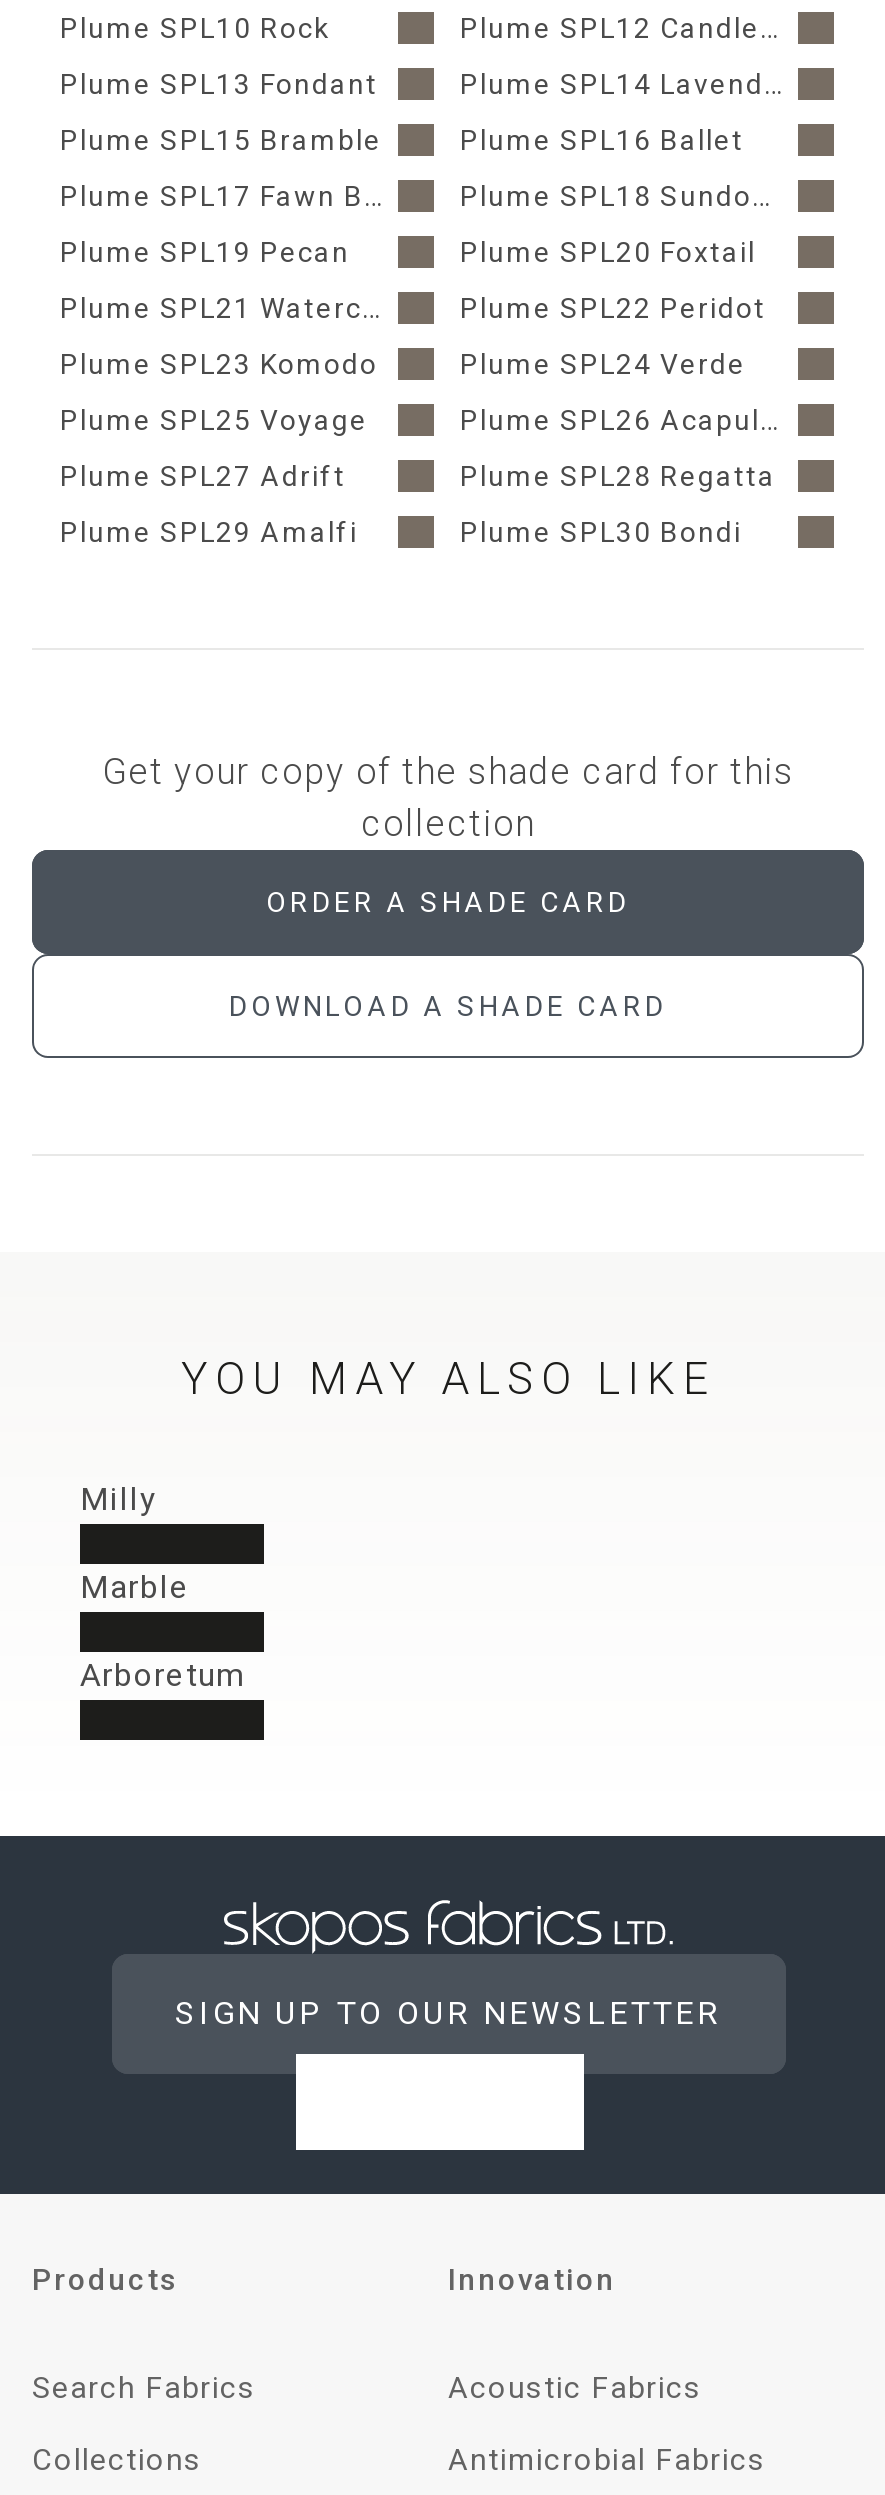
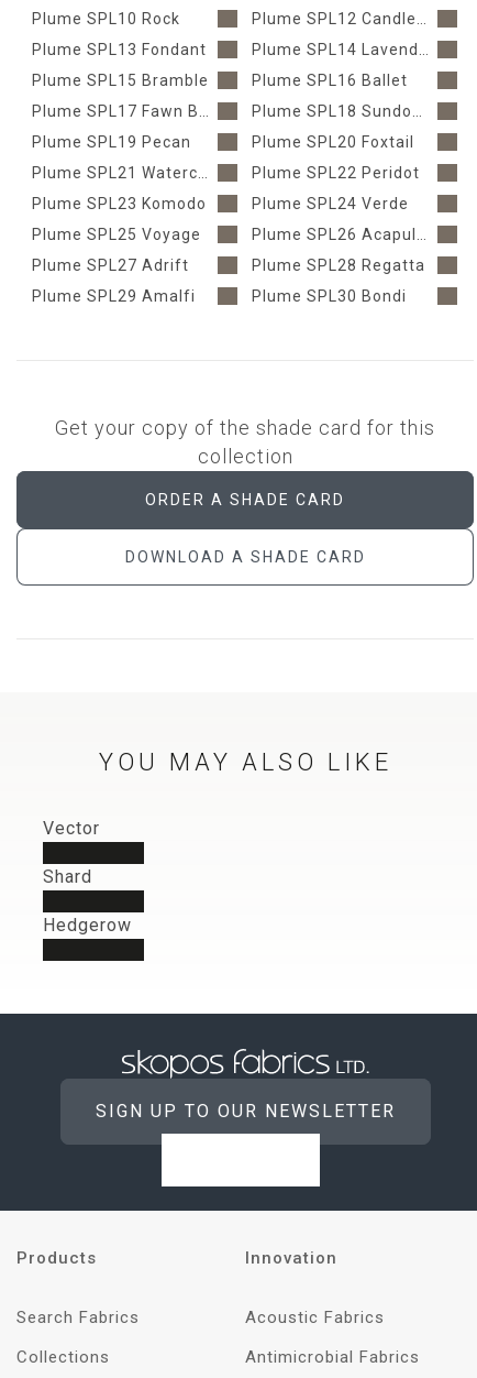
[80,1480,158,1518] Milly -> [43,818,100,839] Vector
[80,1568,190,1606] Marble -> [43,866,92,887] Shard
[80,1656,244,1694] Arboretum -> [43,915,132,936] Hedgerow

